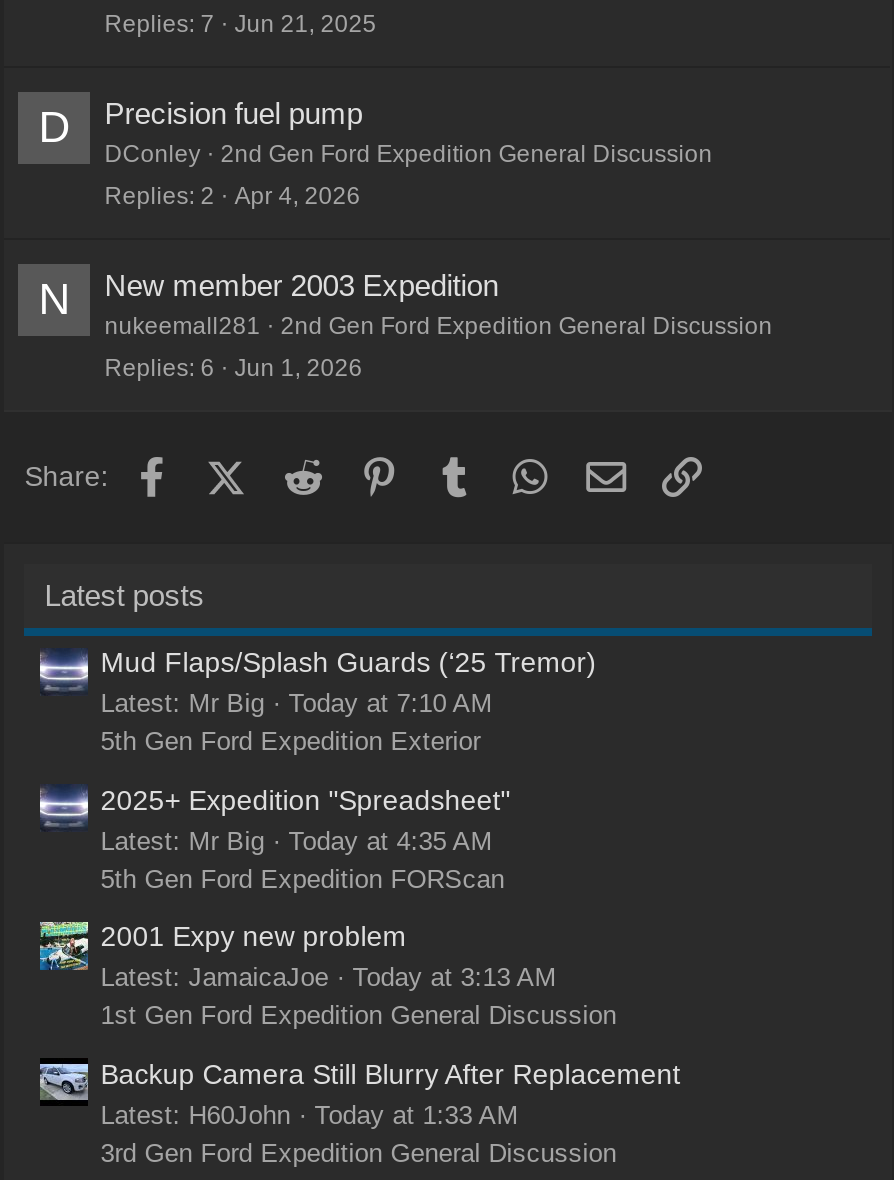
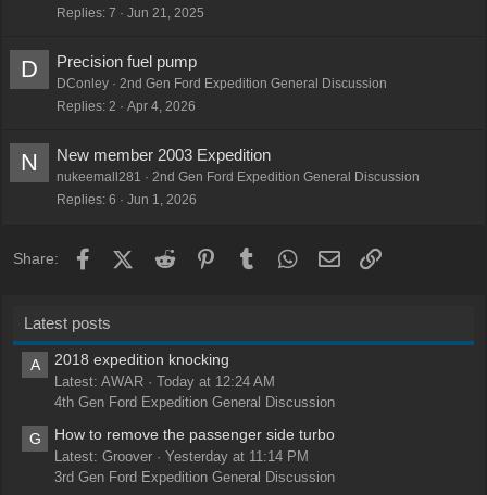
[100,647,680,1130] Mud Flaps/Splash Guards (‘25 Tremor) | Latest: Mr Big | Today at 7:10 AM | 5th Gen Ford Expedition Exterior | 2025+ Expedition "Spreadsheet" | Latest: Mr Big | Today at 4:35 AM | 5th Gen Ford Expedition FORScan | 2001 Expy new problem | Latest: JamaicaJoe | Today at 3:13 AM | 1st Gen Ford Expedition General Discussion | Backup Camera Still Blurry After Replacement | Latest: H60John | Today at 1:33 AM -> [29,351,335,464] A | 2018 expedition knocking | Latest: AWAR | Today at 12:24 AM | 4th Gen Ford Expedition General Discussion | G | How to remove the passenger side turbo | Latest: Groover | Yesterday at 11:14 PM

